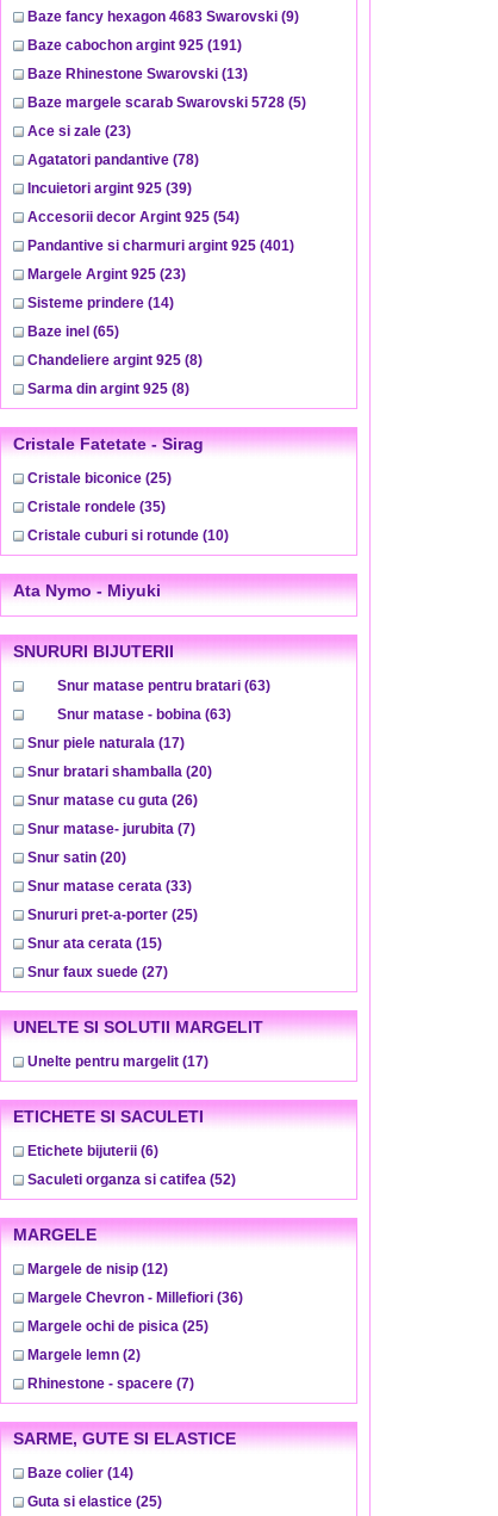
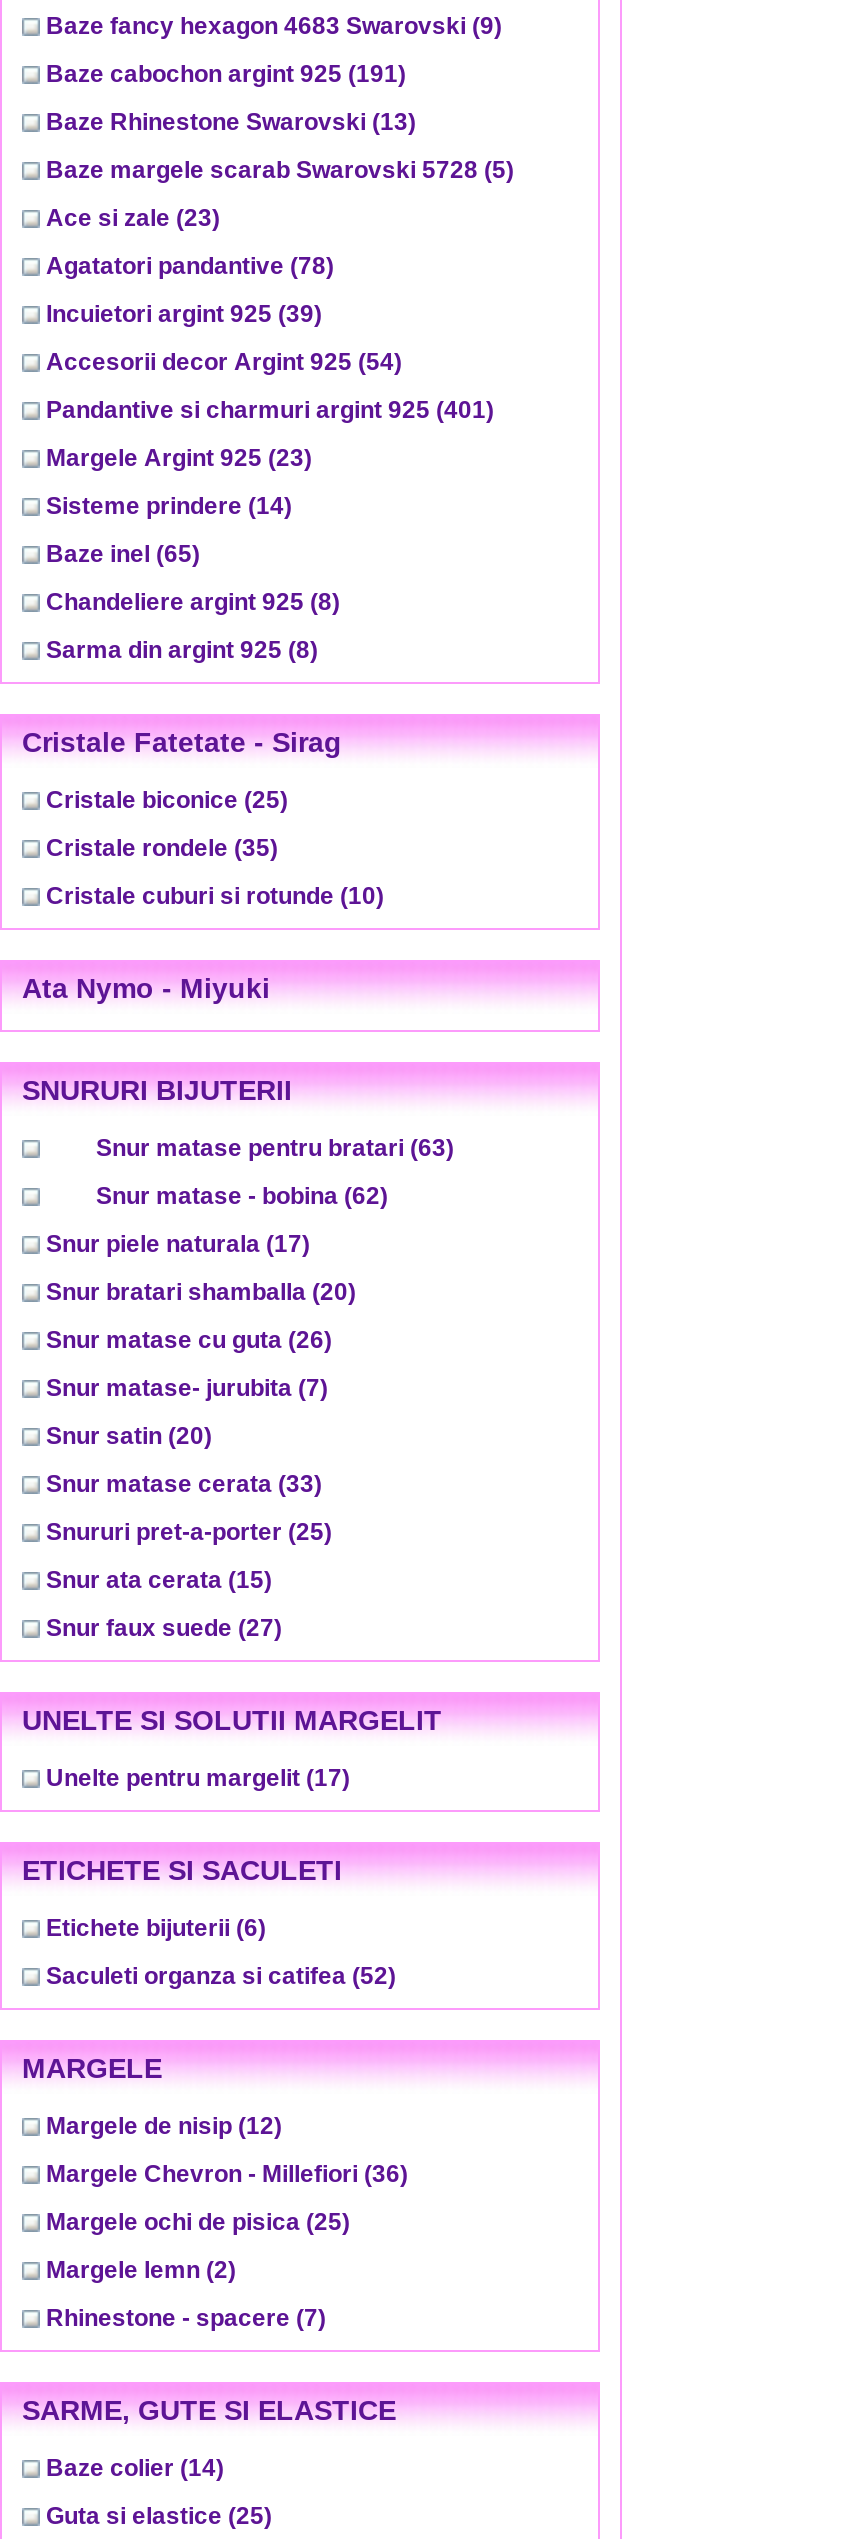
[57,706,231,723] Snur matase - bobina (63) -> [96,1182,388,1210] Snur matase - bobina (62)

